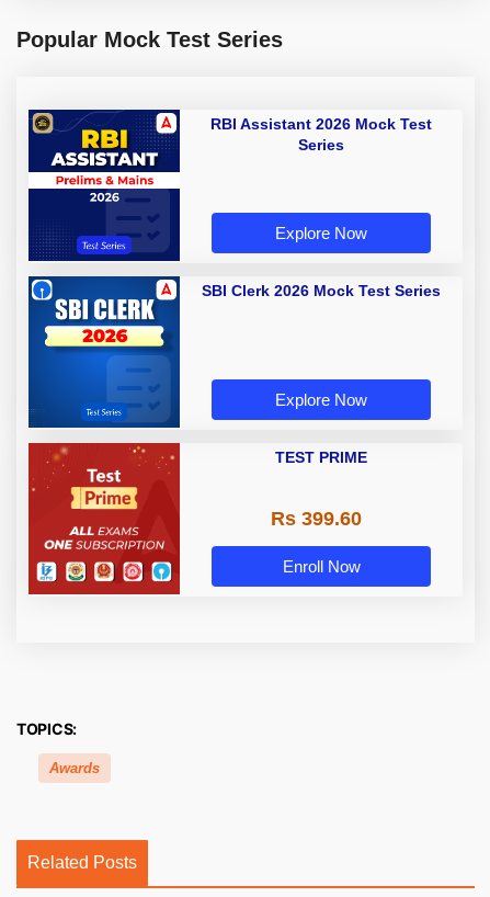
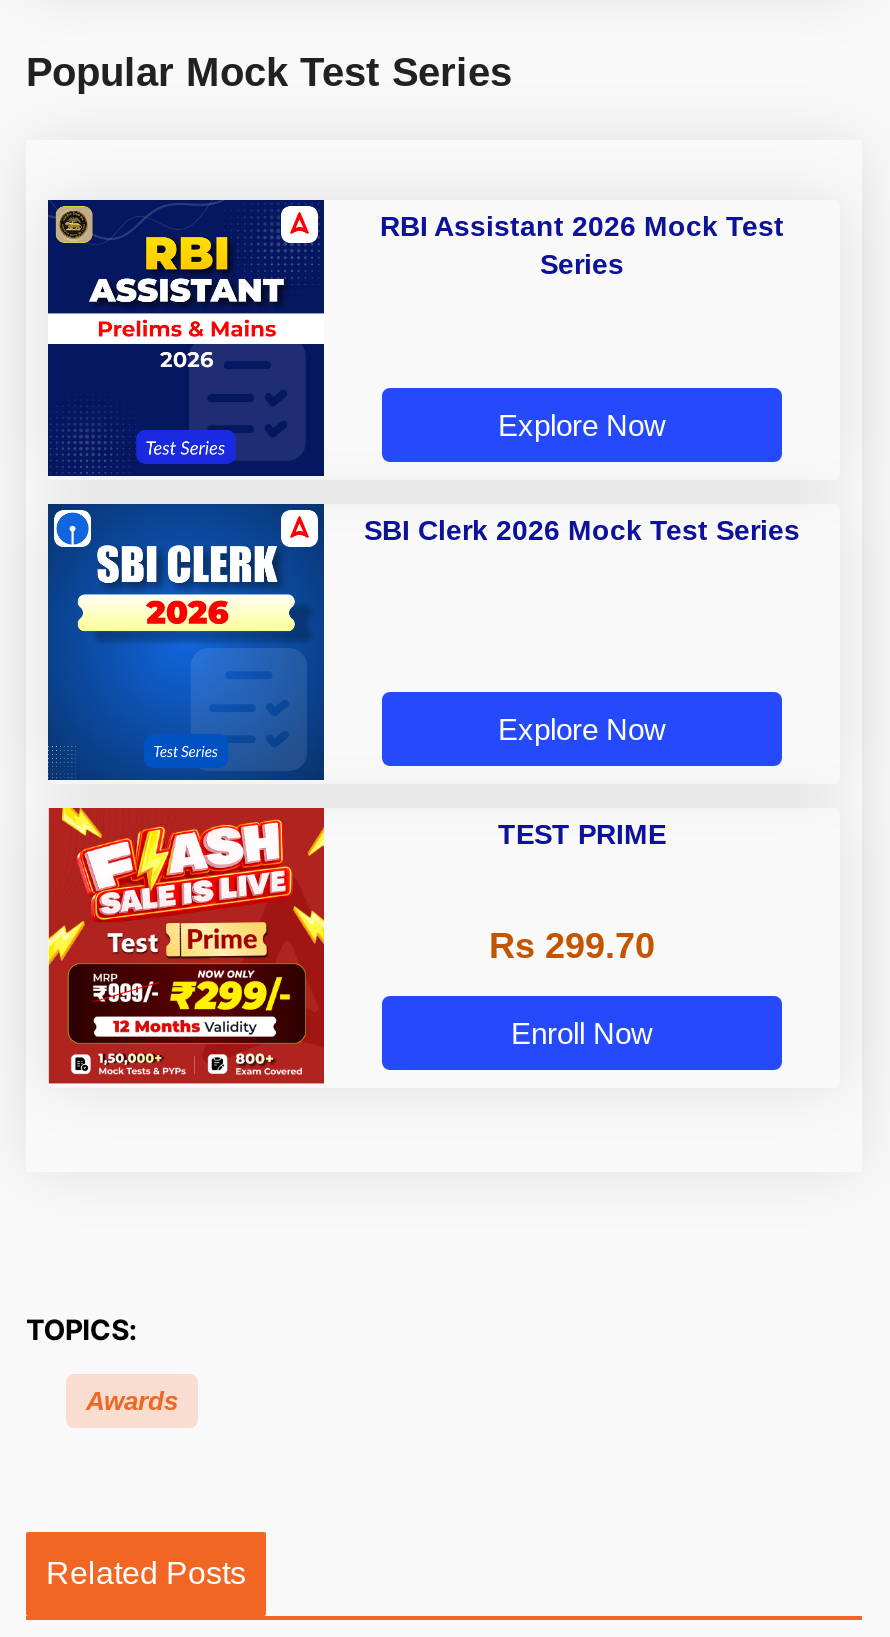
[27,442,181,589] [image] -> [46,806,326,1078] [image]
[270,508,361,530] Rs 399.60 -> [489,927,655,967] Rs 299.70

